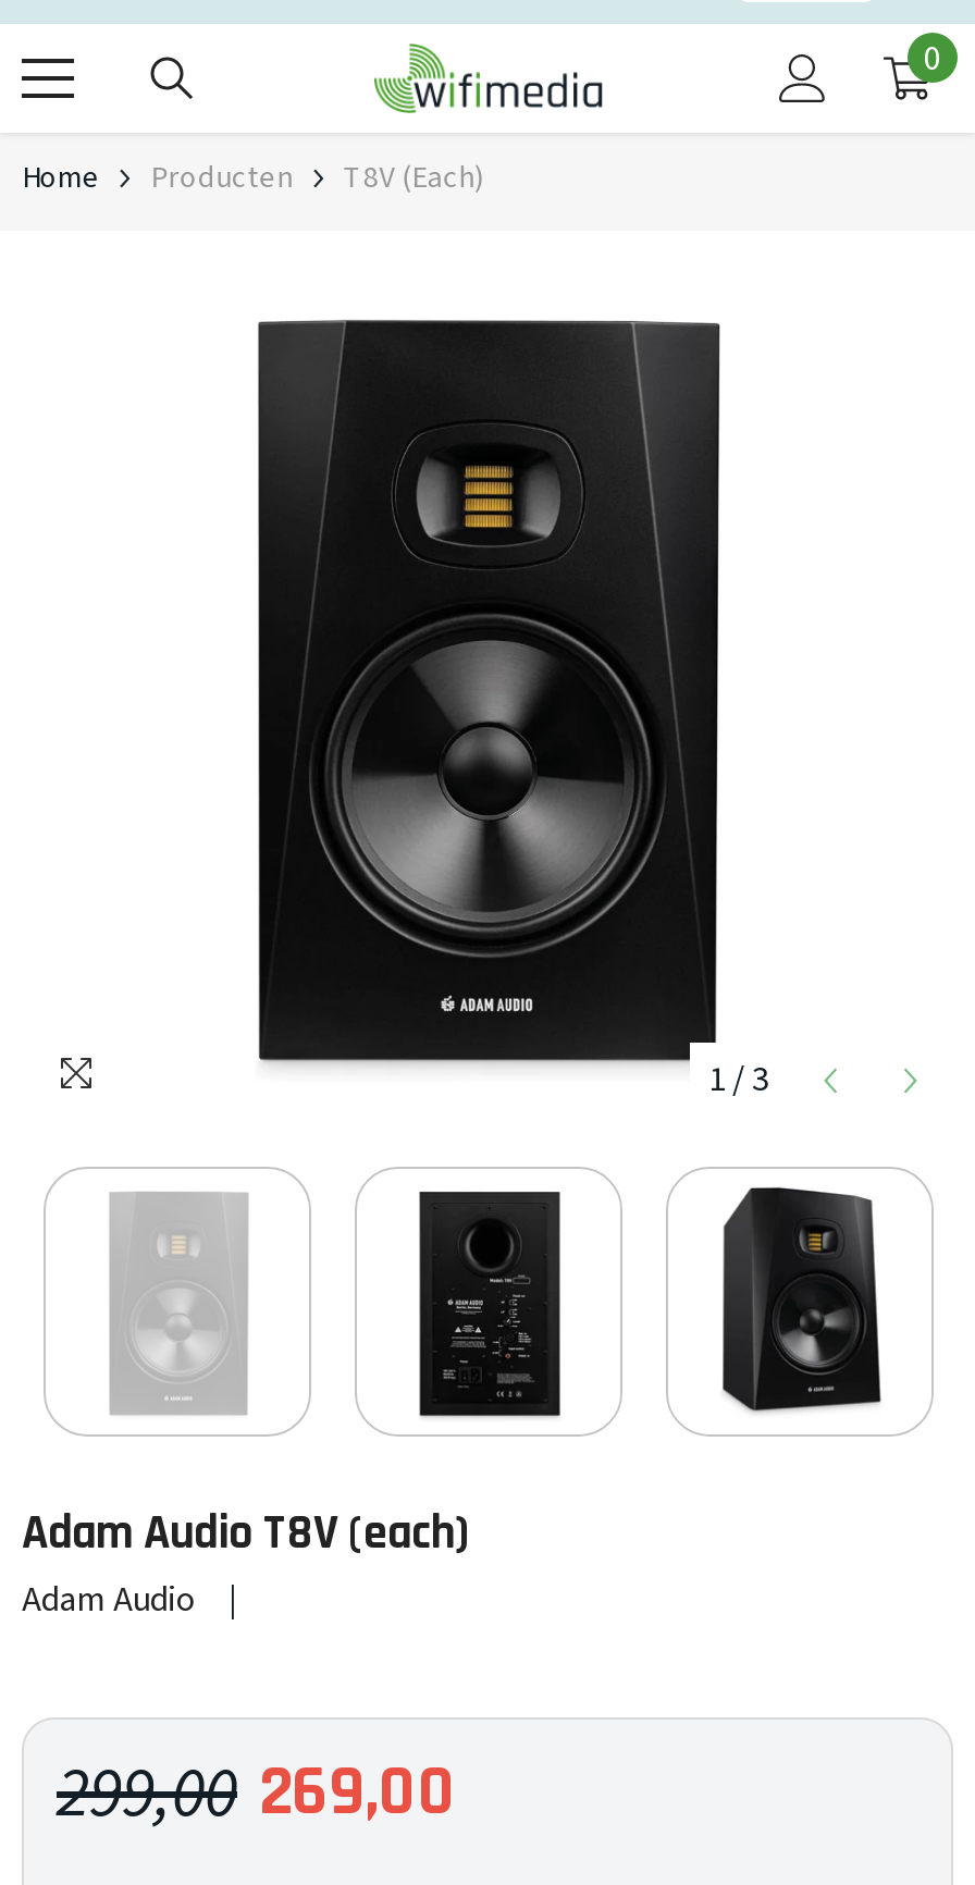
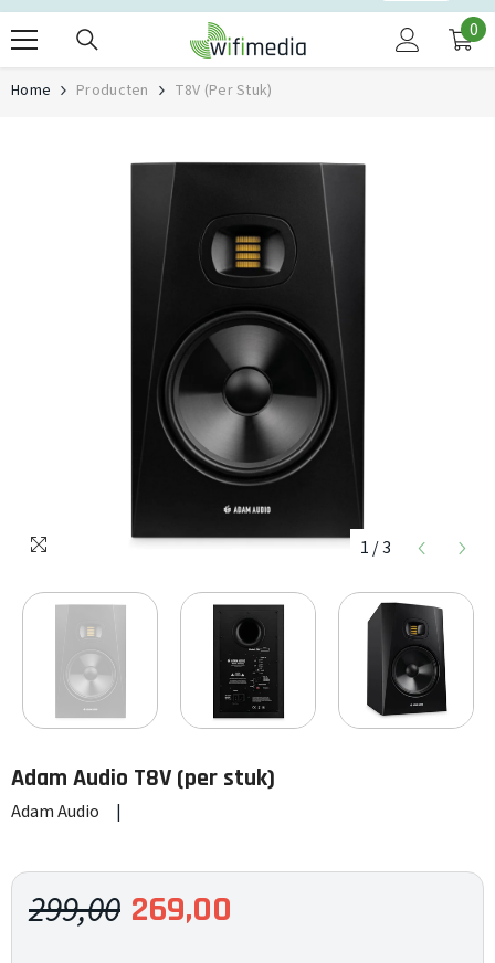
[22,157,484,200] Home Producten T8V (each) -> [11,80,272,102] Home Producten T8V (per Stuk)
[22,1505,470,1565] Adam Audio T8V (each) -> [11,763,275,794] Adam Audio T8V (per stuk)

